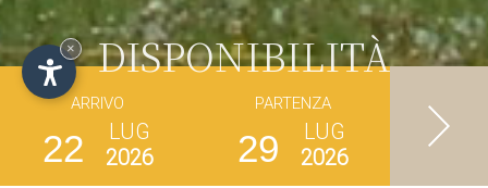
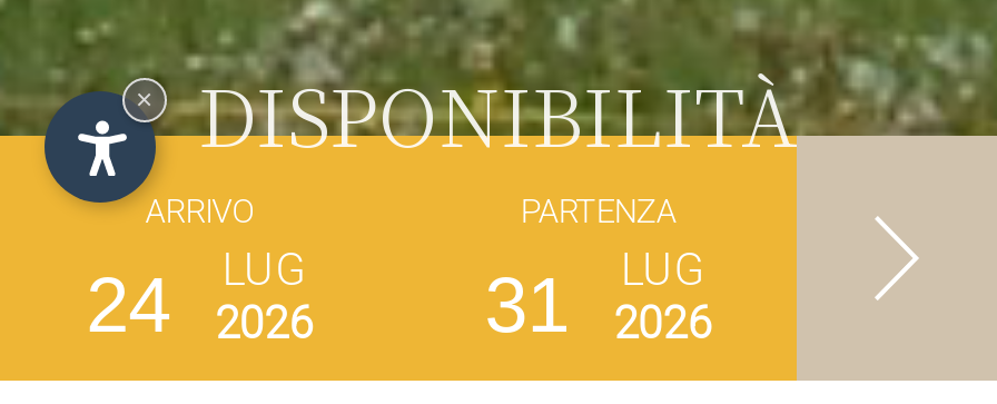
[42,118,153,171] 22 2026 LUG -> [86,243,313,349] 24 2026 LUG
[237,118,348,171] 29 2026 LUG -> [485,243,712,349] 31 2026 LUG

